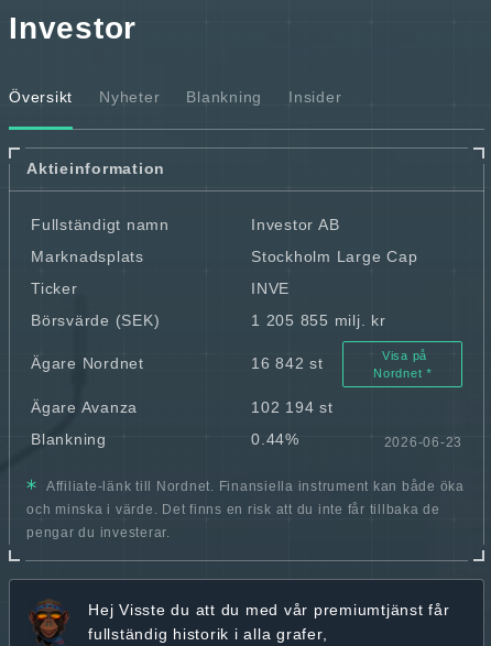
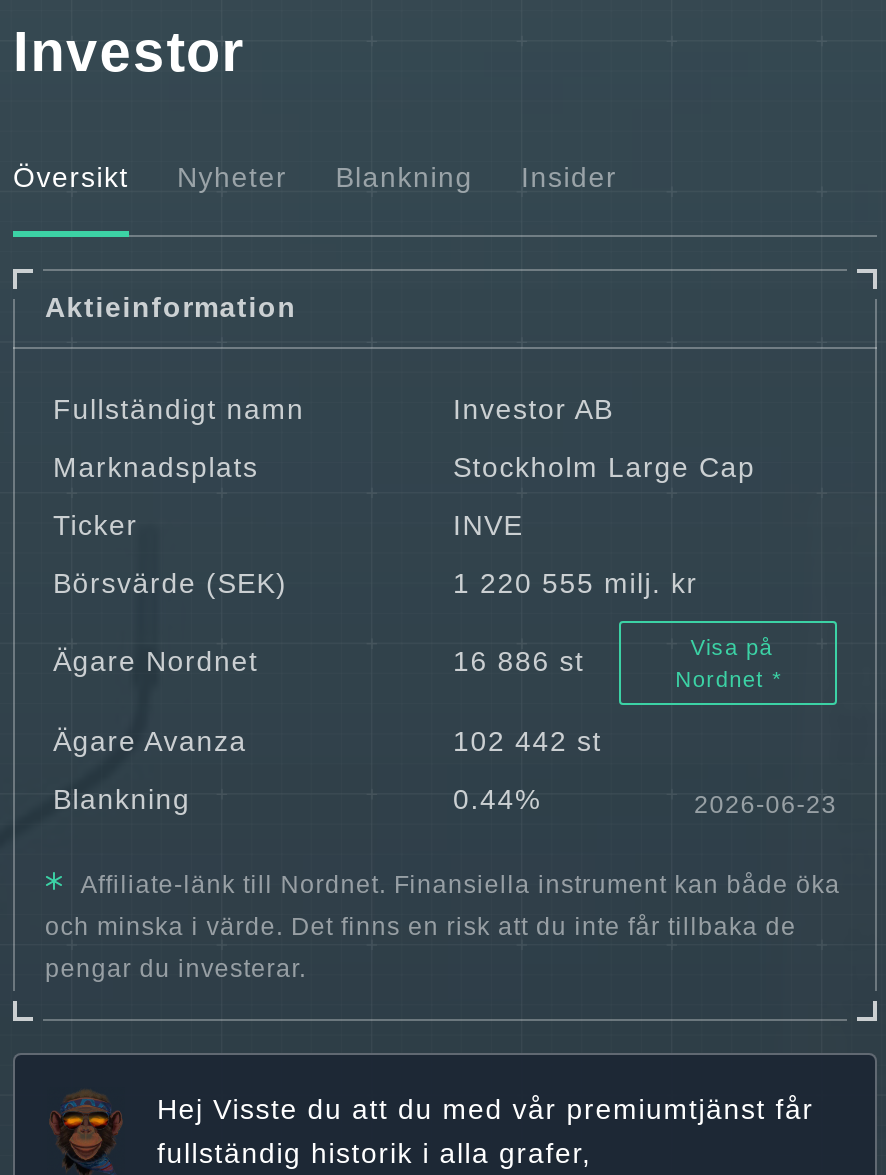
[251,311,386,329] 1 205 855 milj. kr -> [453,566,698,598] 1 220 555 milj. kr
[251,354,323,372] 16 842 st -> [453,644,585,676] 16 886 st
[251,398,333,416] 102 194 st -> [453,724,602,756] 102 442 st

